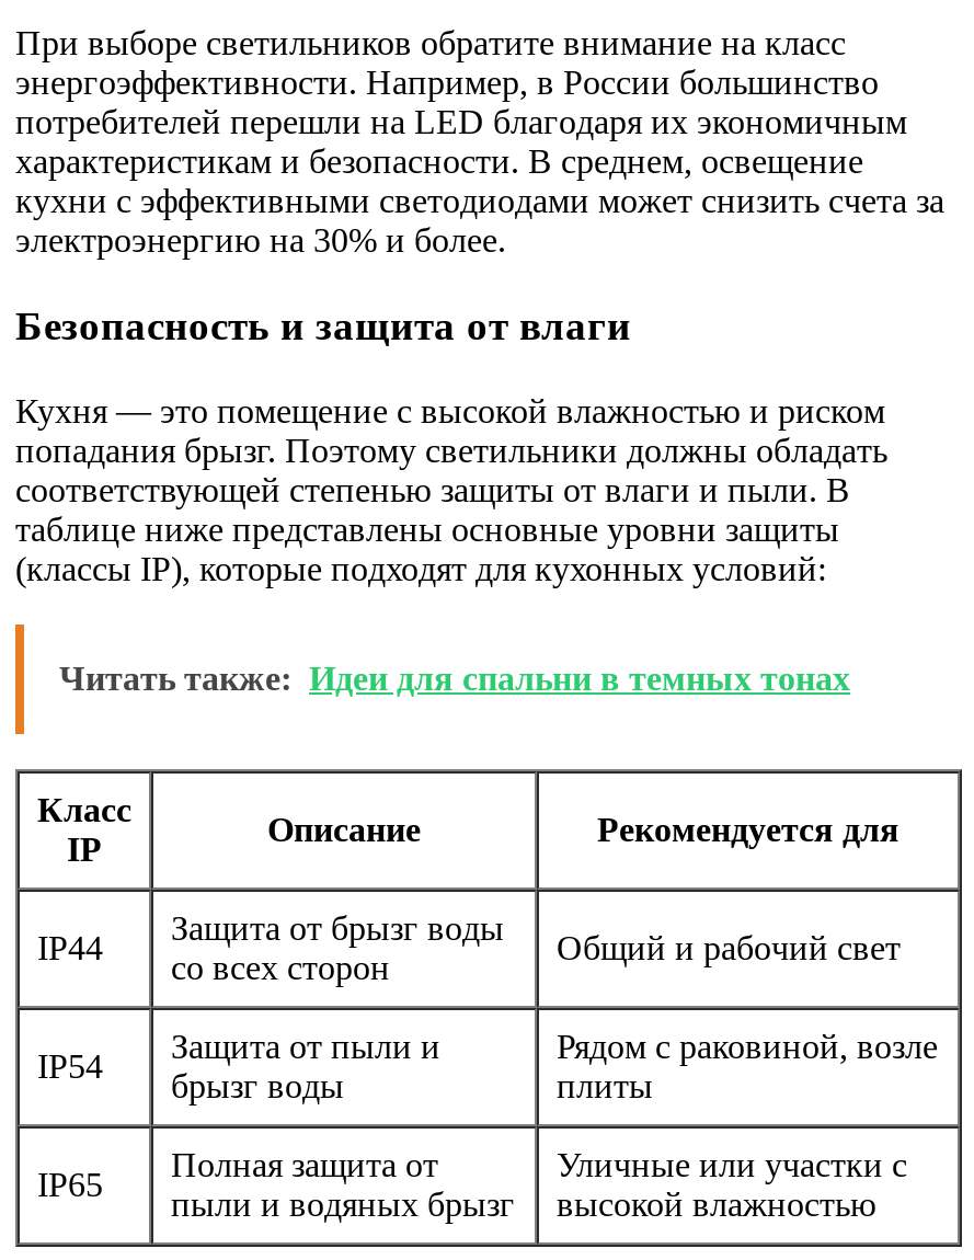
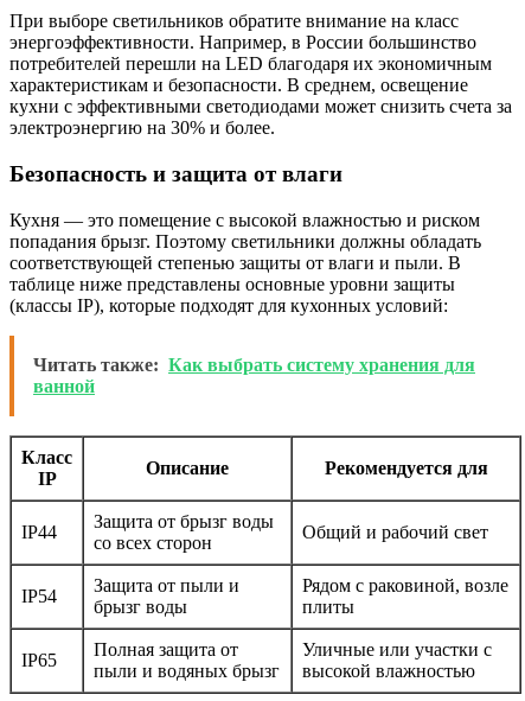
[59,659,850,696] Читать также: Идеи для спальни в темных тонах -> [33,354,475,396] Читать также: Как выбрать систему хранения для | ванной

